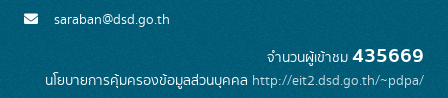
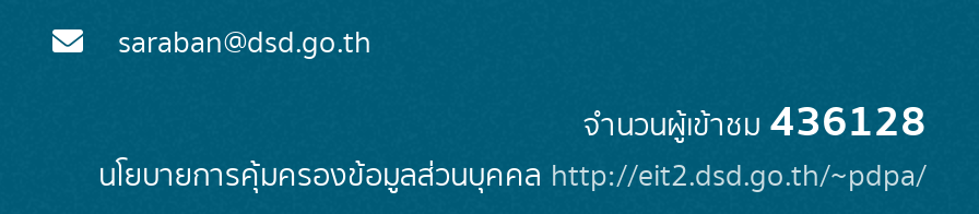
[267,40,424,72] จำนวนผู้เข้าชม435669 -> [583,87,927,157] จำนวนผู้เข้าชม436128

